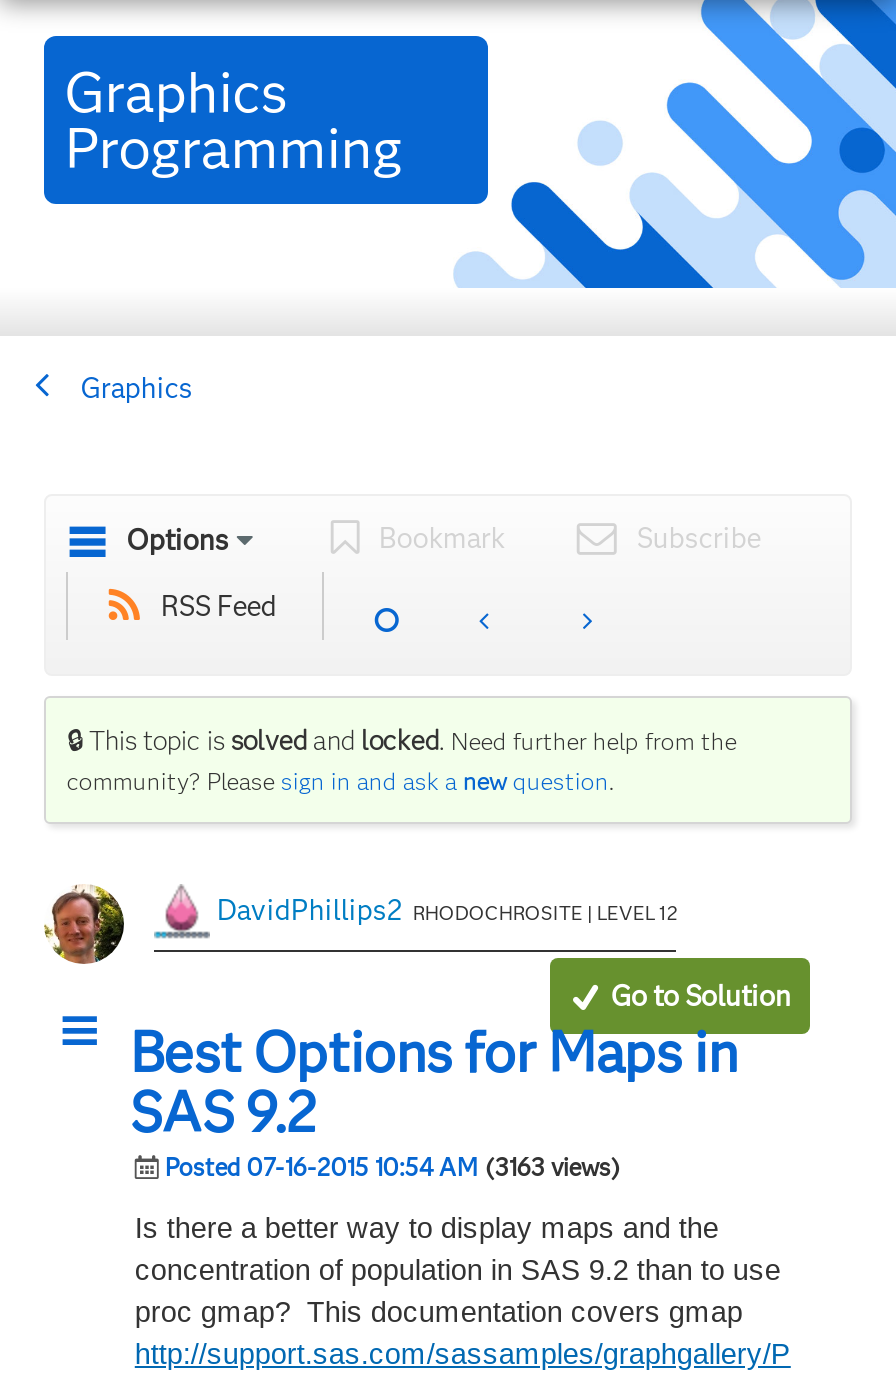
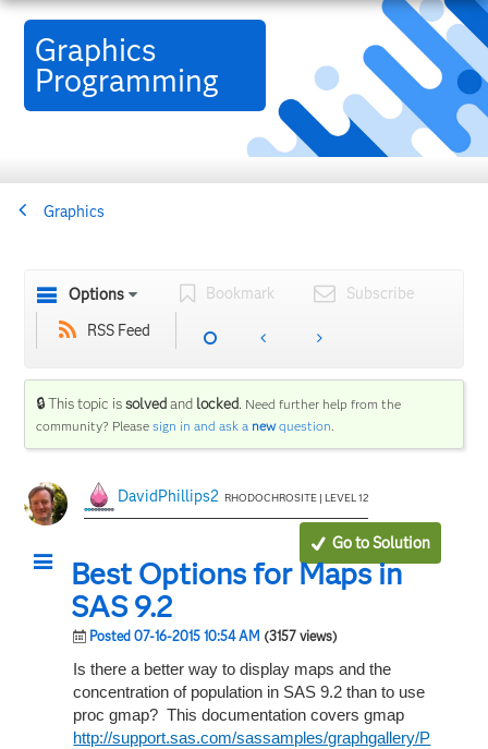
[165,1151,621,1181] Posted 07-16-2015 10:54 AM (3163 views) -> [90,627,338,644] Posted 07-16-2015 10:54 AM (3157 views)

